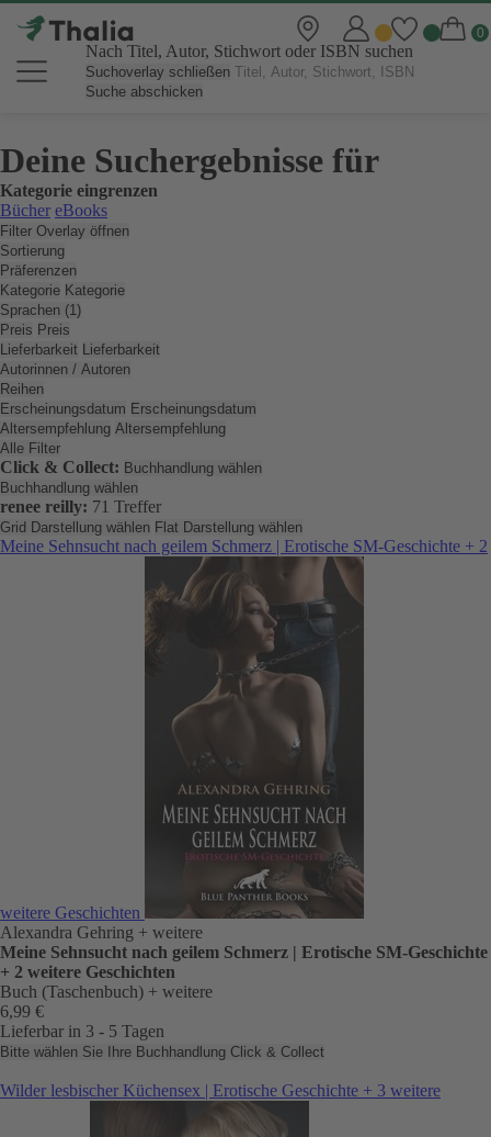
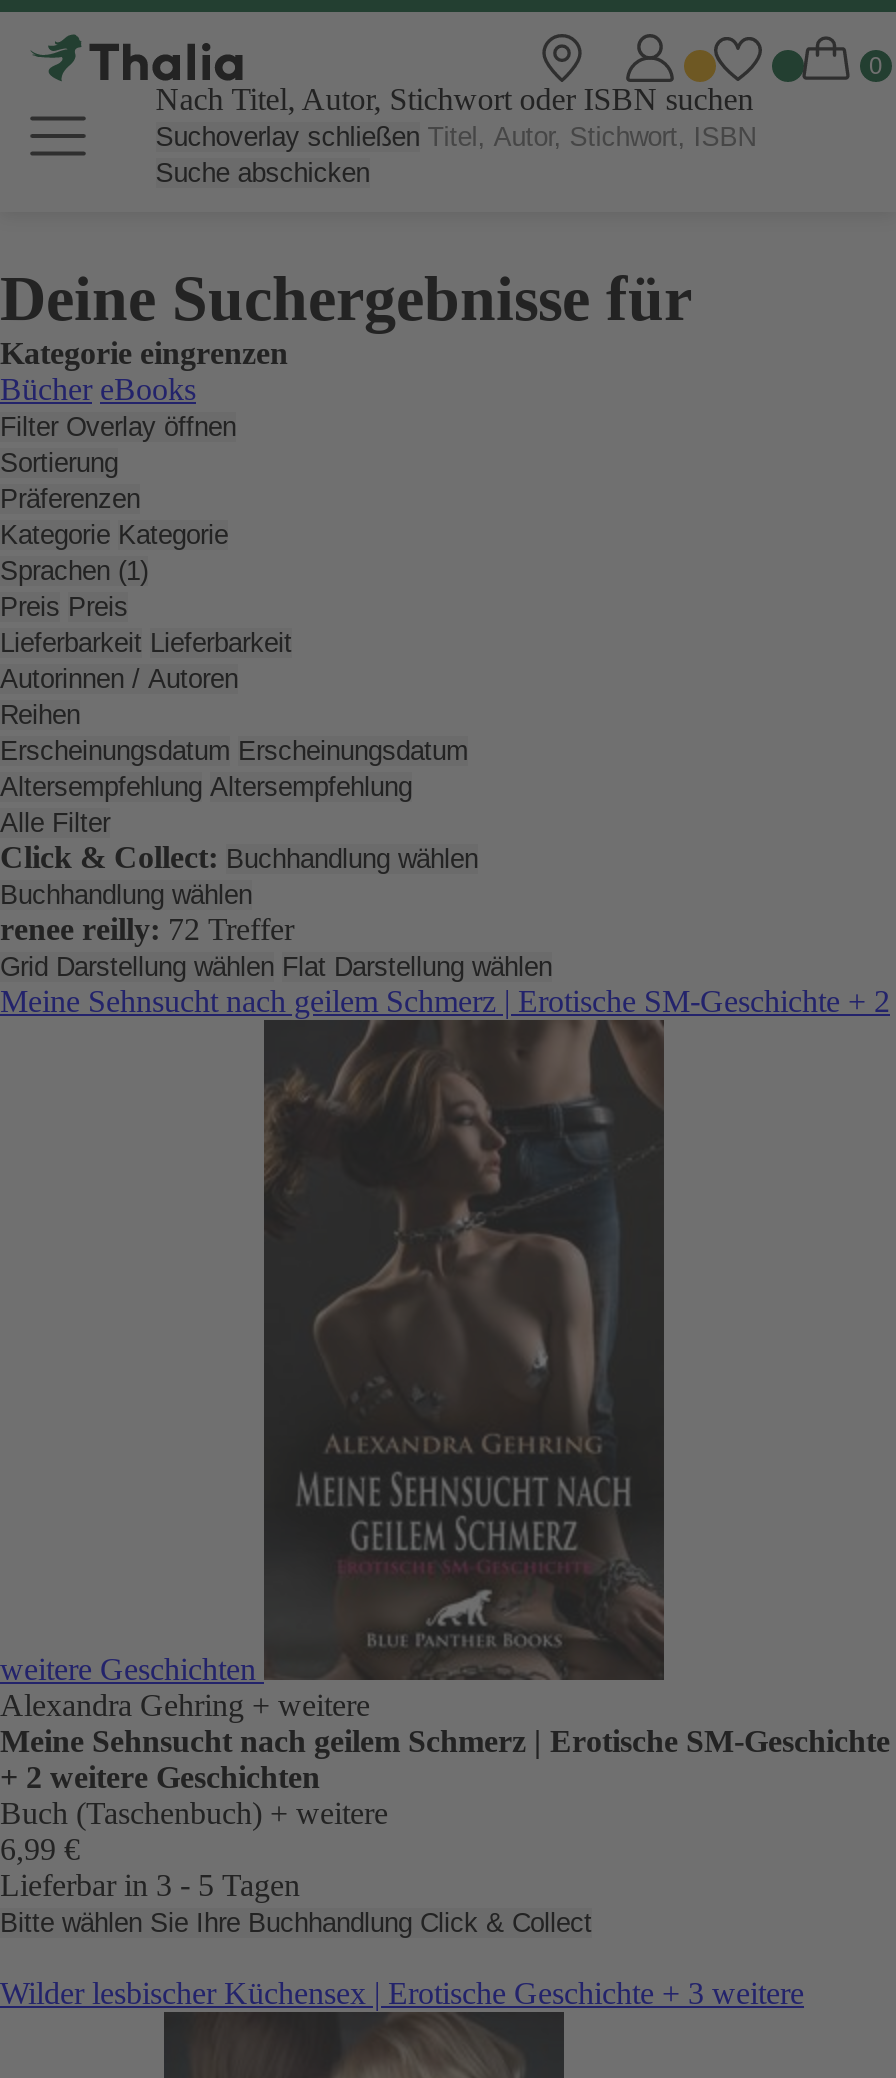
[0,497,161,516] renee reilly: 71 Treffer -> [0,912,294,946] renee reilly: 72 Treffer

